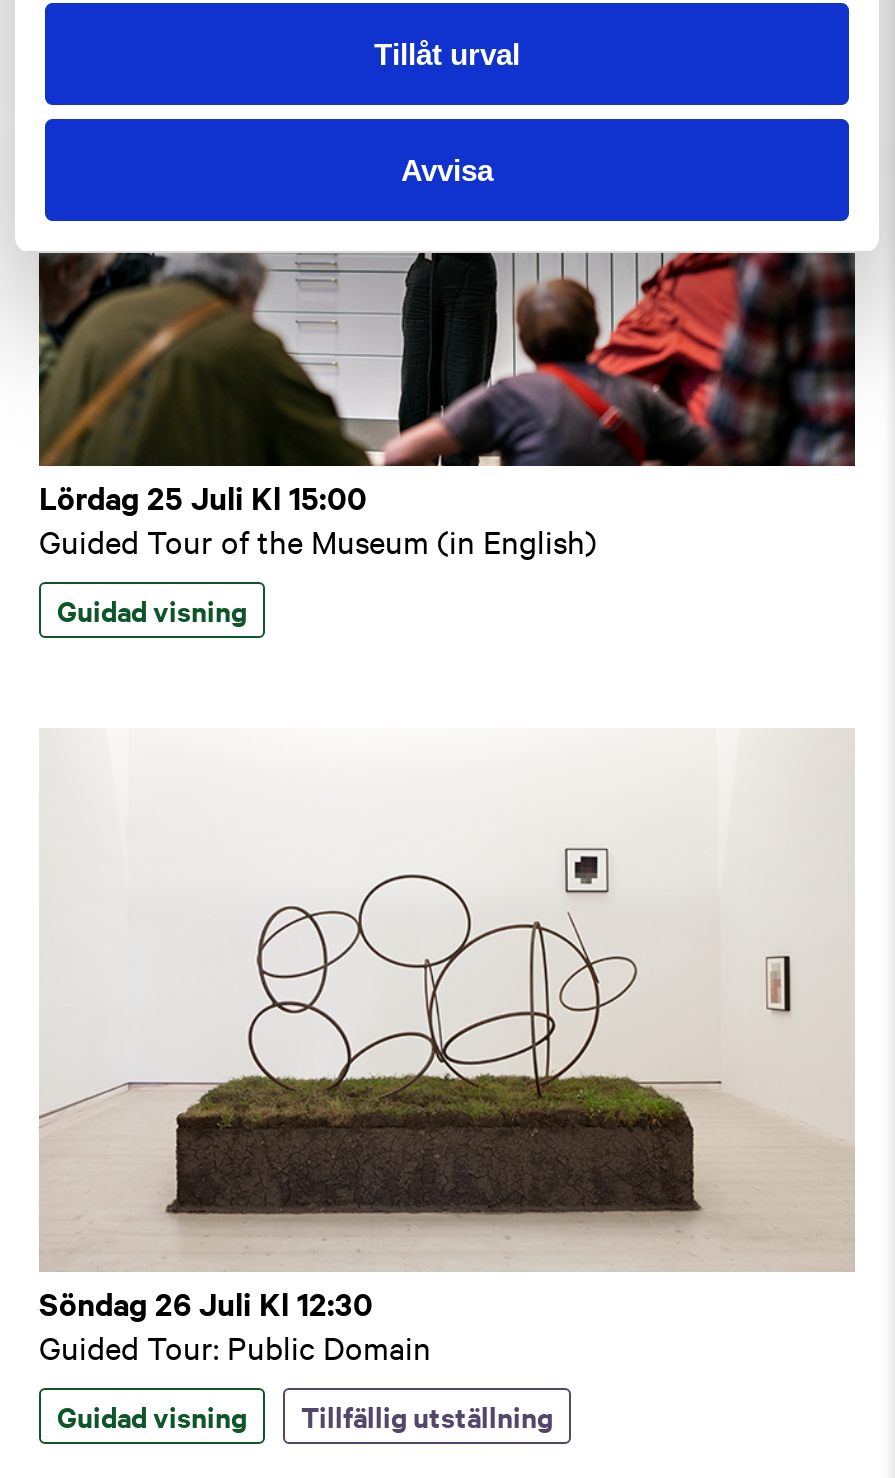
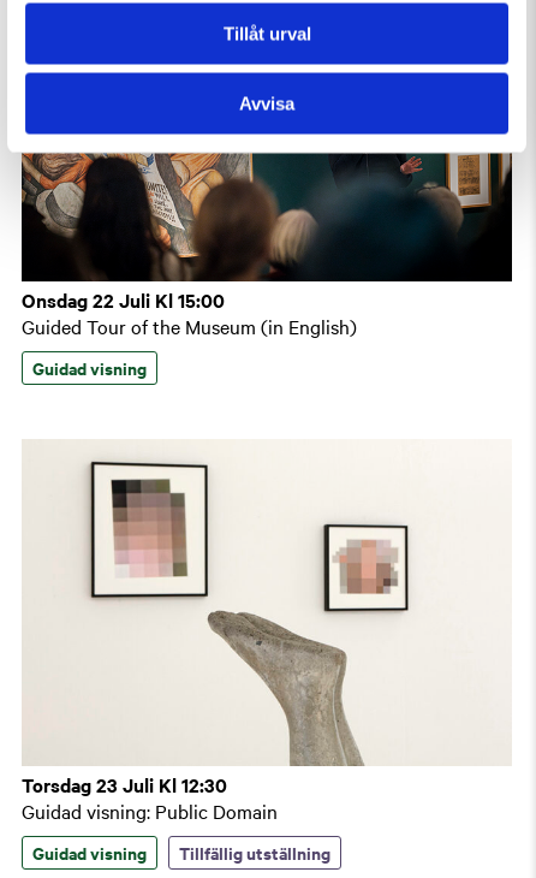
[37,252,855,518] [image] | Lördag 25 Juli Kl 15:00 -> [20,153,512,313] [image] | Onsdag 22 Juli Kl 15:00
[39,764,855,1324] [image] | Söndag 26 Juli Kl 12:30 -> [22,459,511,797] [image] | Torsdag 23 Juli Kl 12:30
[39,1324,431,1368] Guided Tour: Public Domain -> [22,797,278,824] Guidad visning: Public Domain

